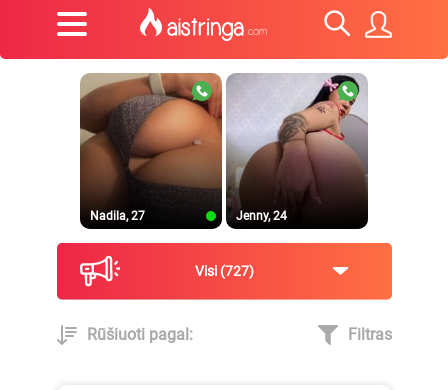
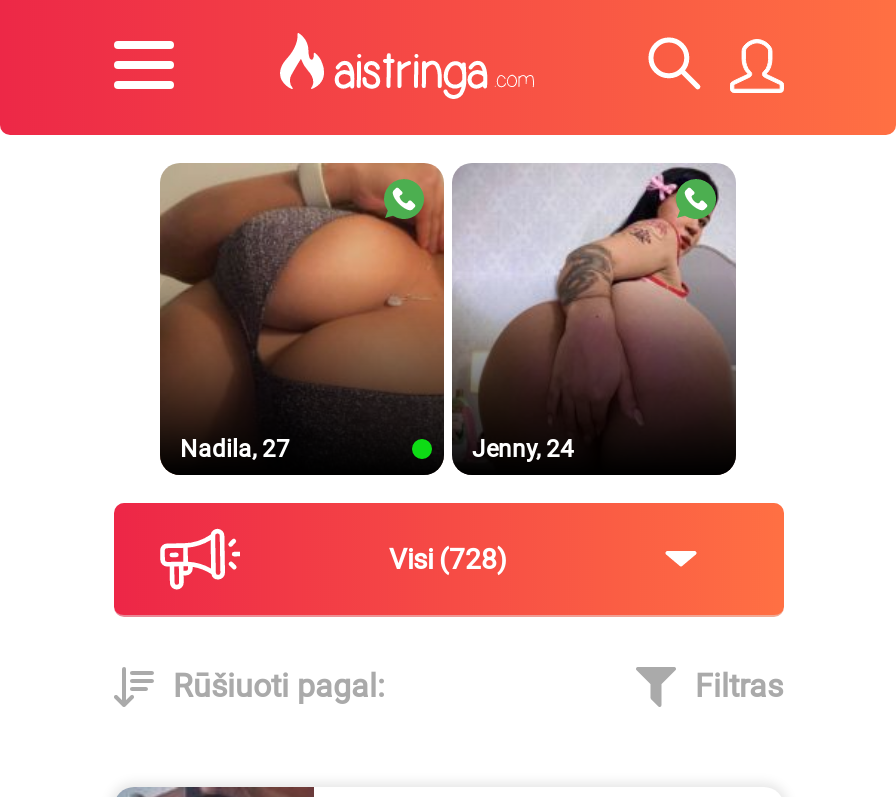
[194,263,248,279] Visi 727 -> [389,543,497,575] Visi 728

